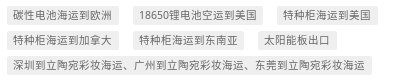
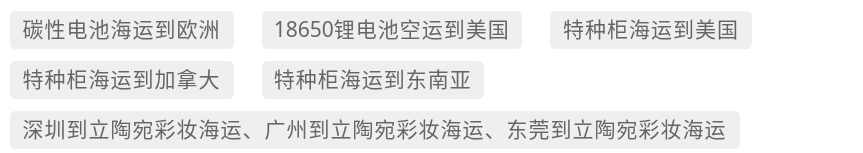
[264,33,330,47] 太阳能板出口 -> none

